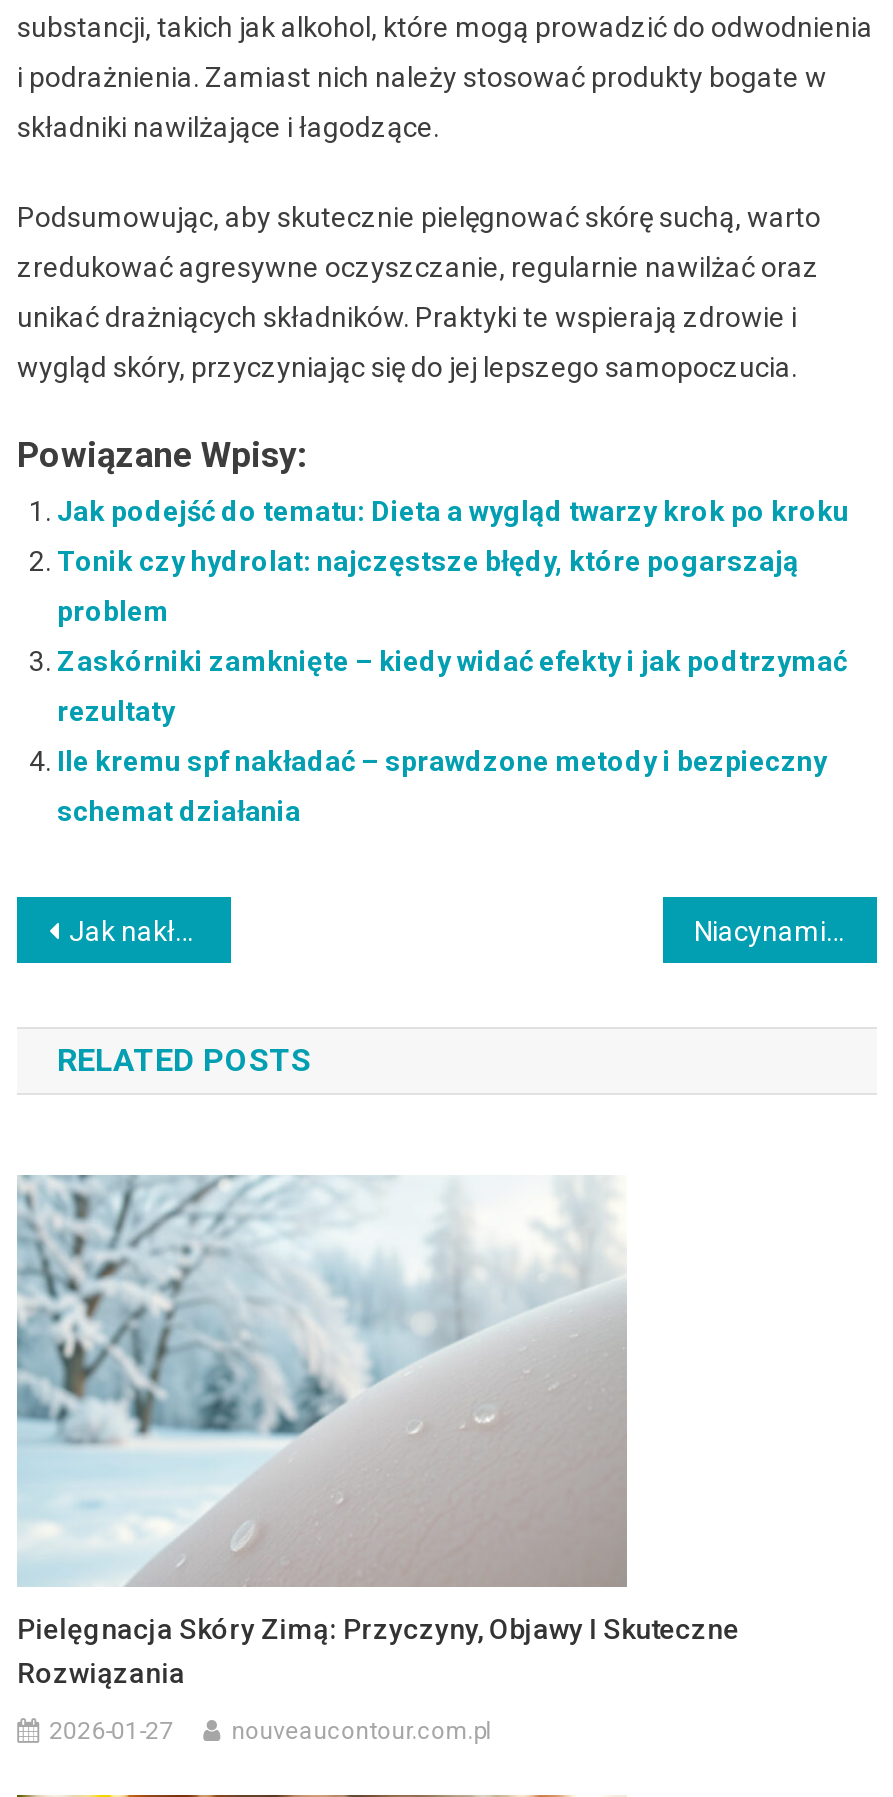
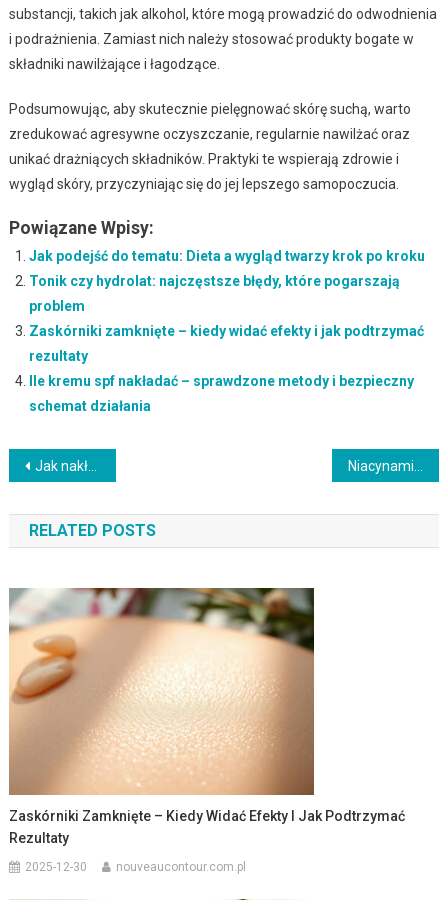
[15,1173,739,1689] [image] | Pielęgnacja Skóry Zimą: Przyczyny, Objawy I Skuteczne | Rozwiązania -> [8,587,405,846] [image] | Zaskórniki Zamknięte – Kiedy Widać Efekty I Jak Podtrzymać | Rezultaty
[49,1717,173,1745] 2026-01-27 -> [25,860,87,874] 2025-12-30

